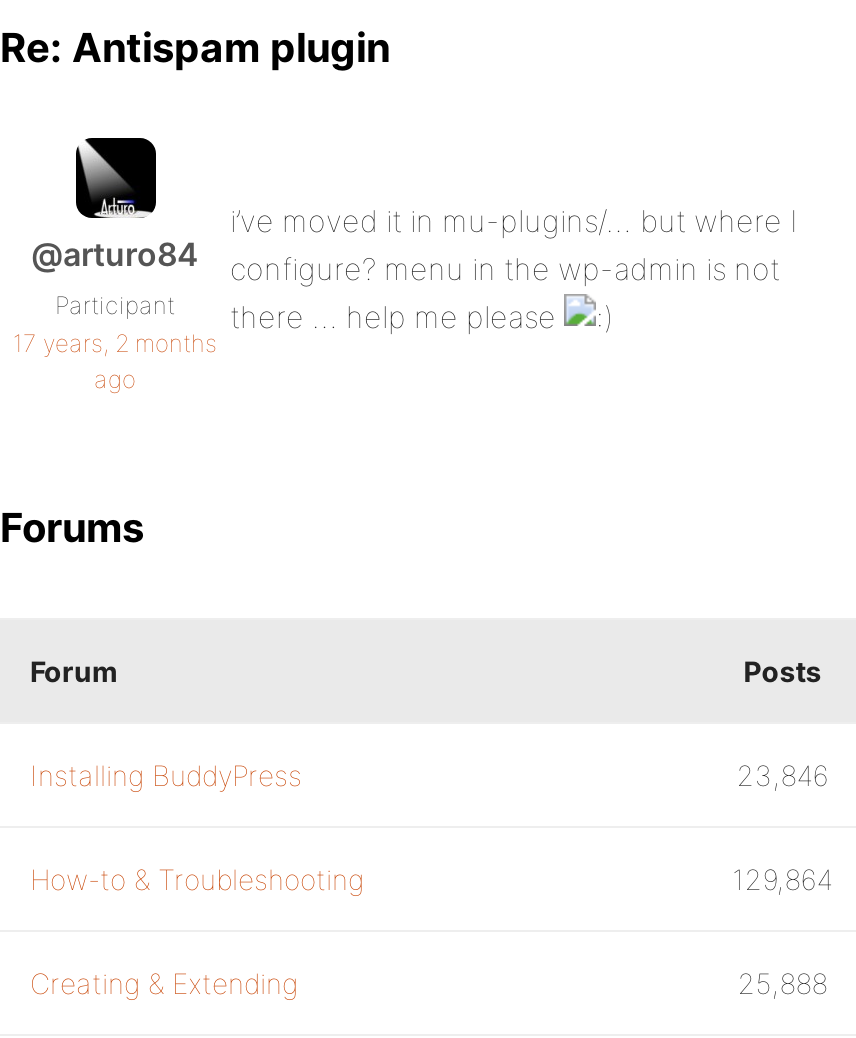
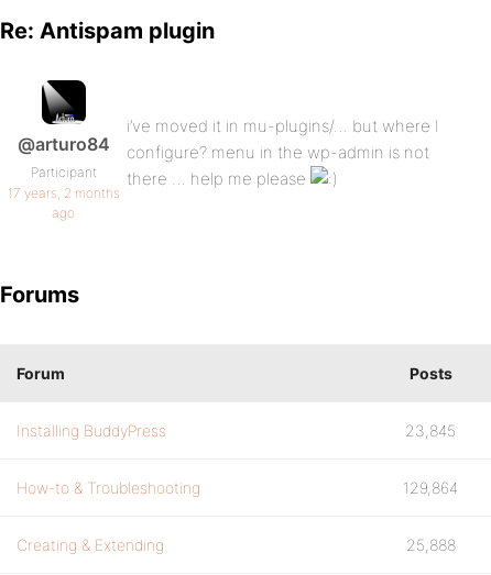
[736,758,828,792] 23,846 -> [405,421,456,440] 23,845

